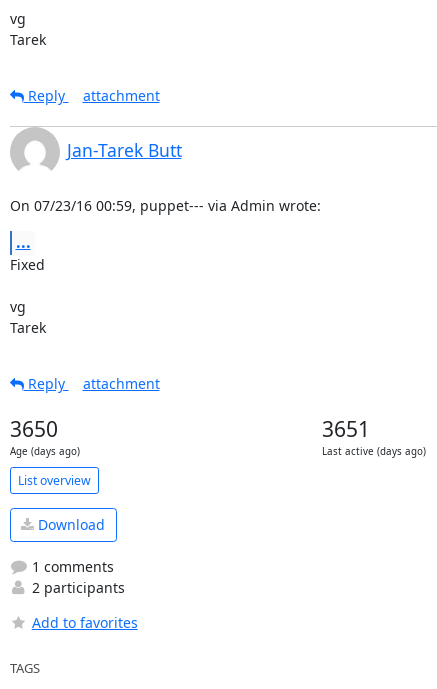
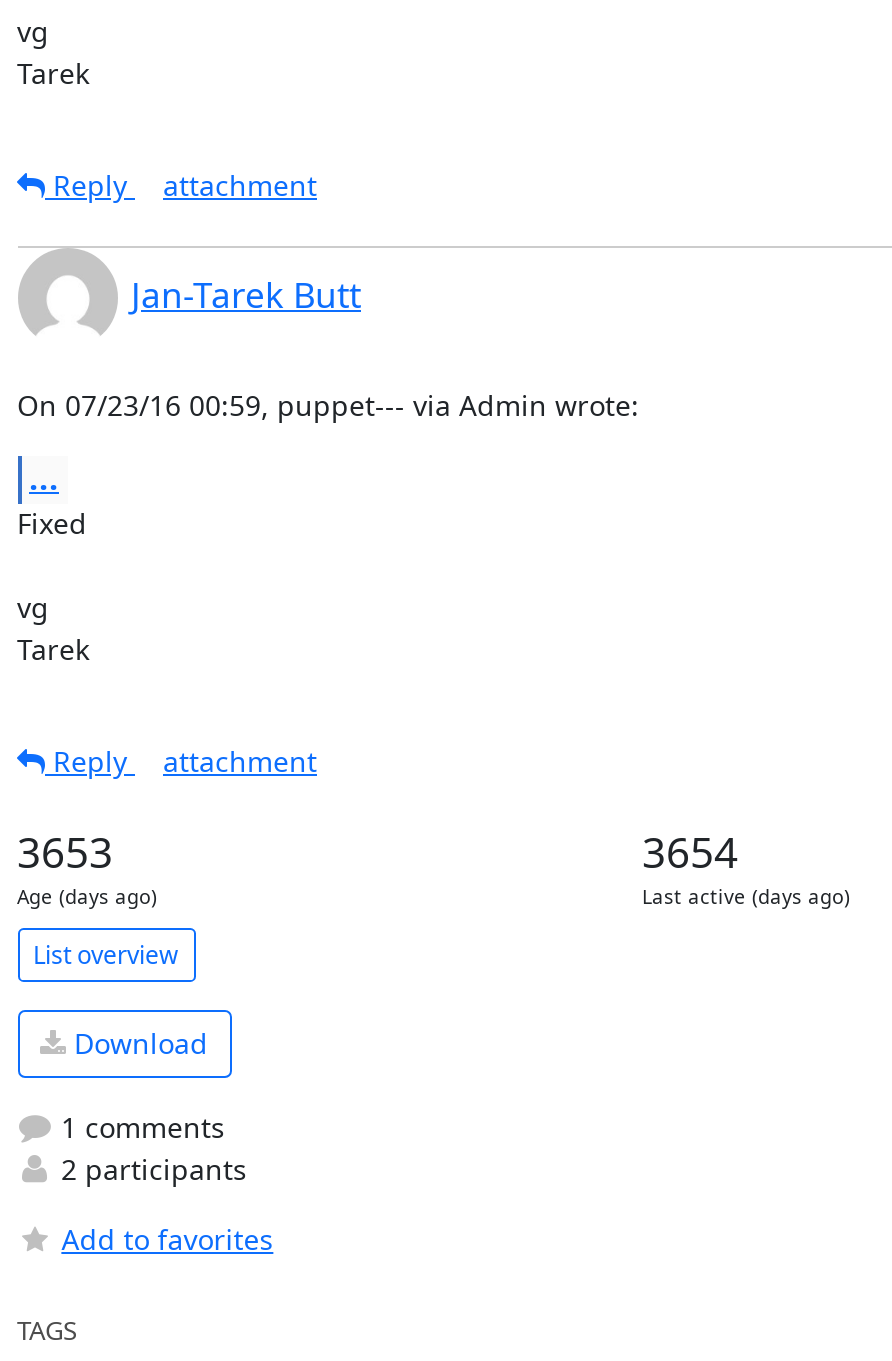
[9,415,57,443] 3650 -> [17,824,113,880] 3653
[322,415,370,443] 3651 -> [642,824,738,880] 3654

